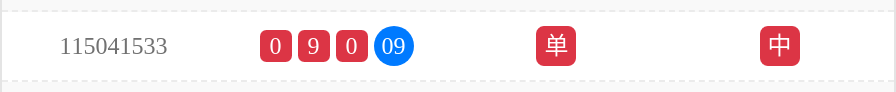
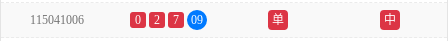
[60,32,168,60] 115041533 -> [30,13,84,27] 115041006
[308,32,320,60] 9 -> [154,13,160,27] 2
[346,32,358,60] 0 -> [173,13,179,27] 7

